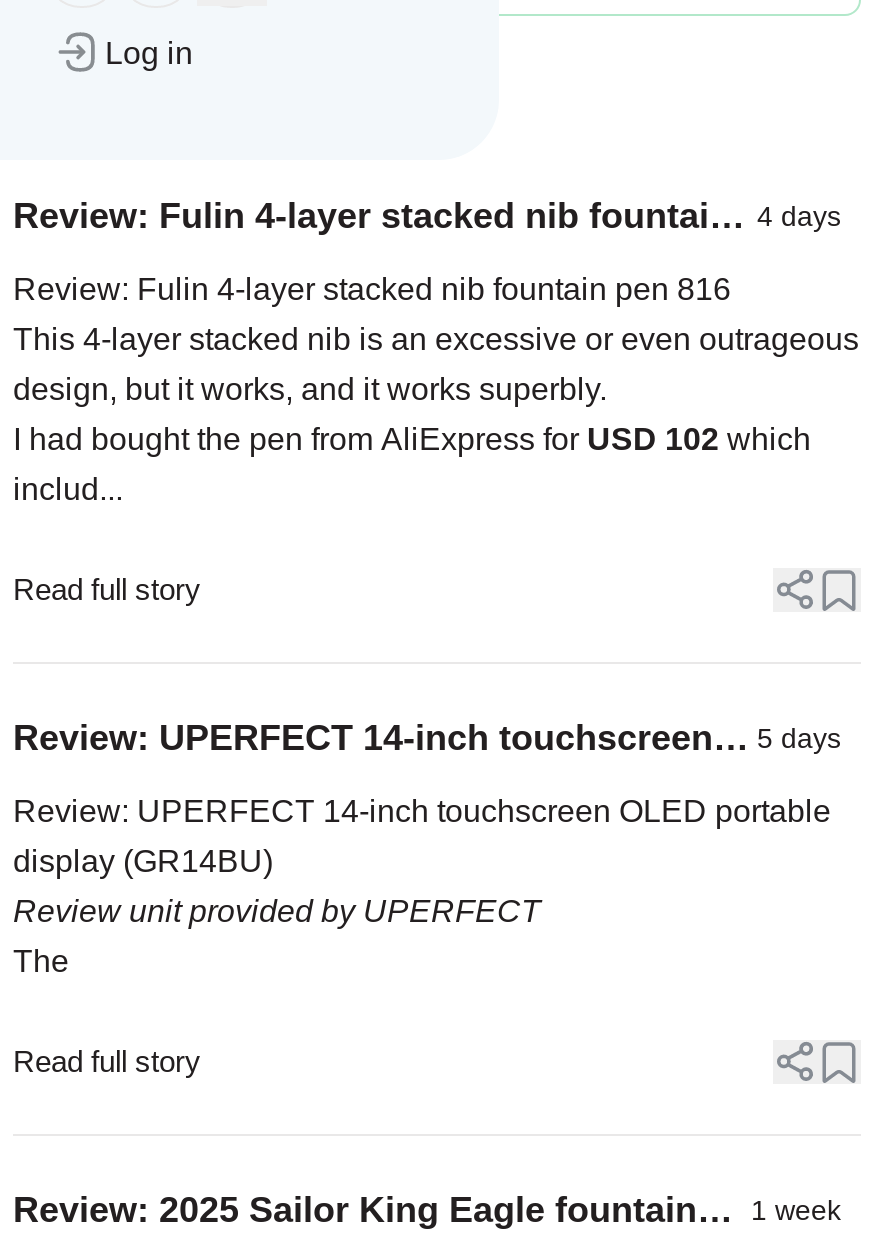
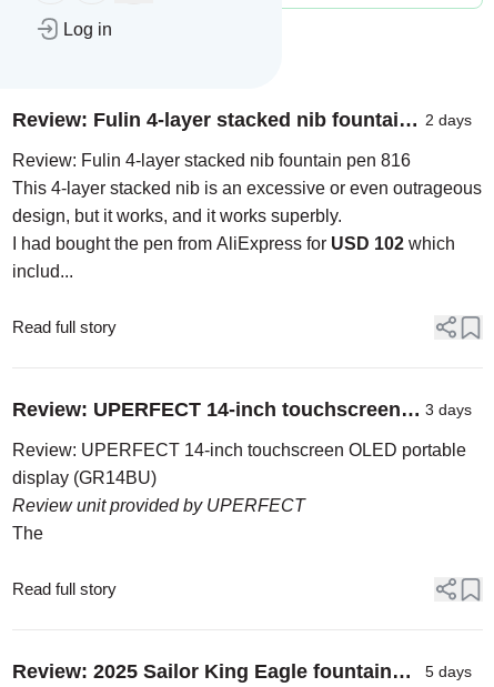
[757,200,841,232] 4 days -> [425,111,472,129] 2 days
[13,718,841,758] Review: UPERFECT 14-inch touchscreen 5 days -> [12,398,472,421] Review: UPERFECT 14-inch touchscreen 3 days
[13,1190,841,1230] Review: 2025 Sailor King Eagle fountain 1 week -> [12,660,472,683] Review: 2025 Sailor King Eagle fountain 5 days

